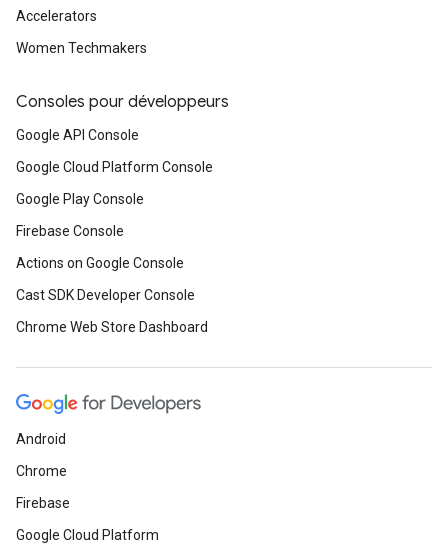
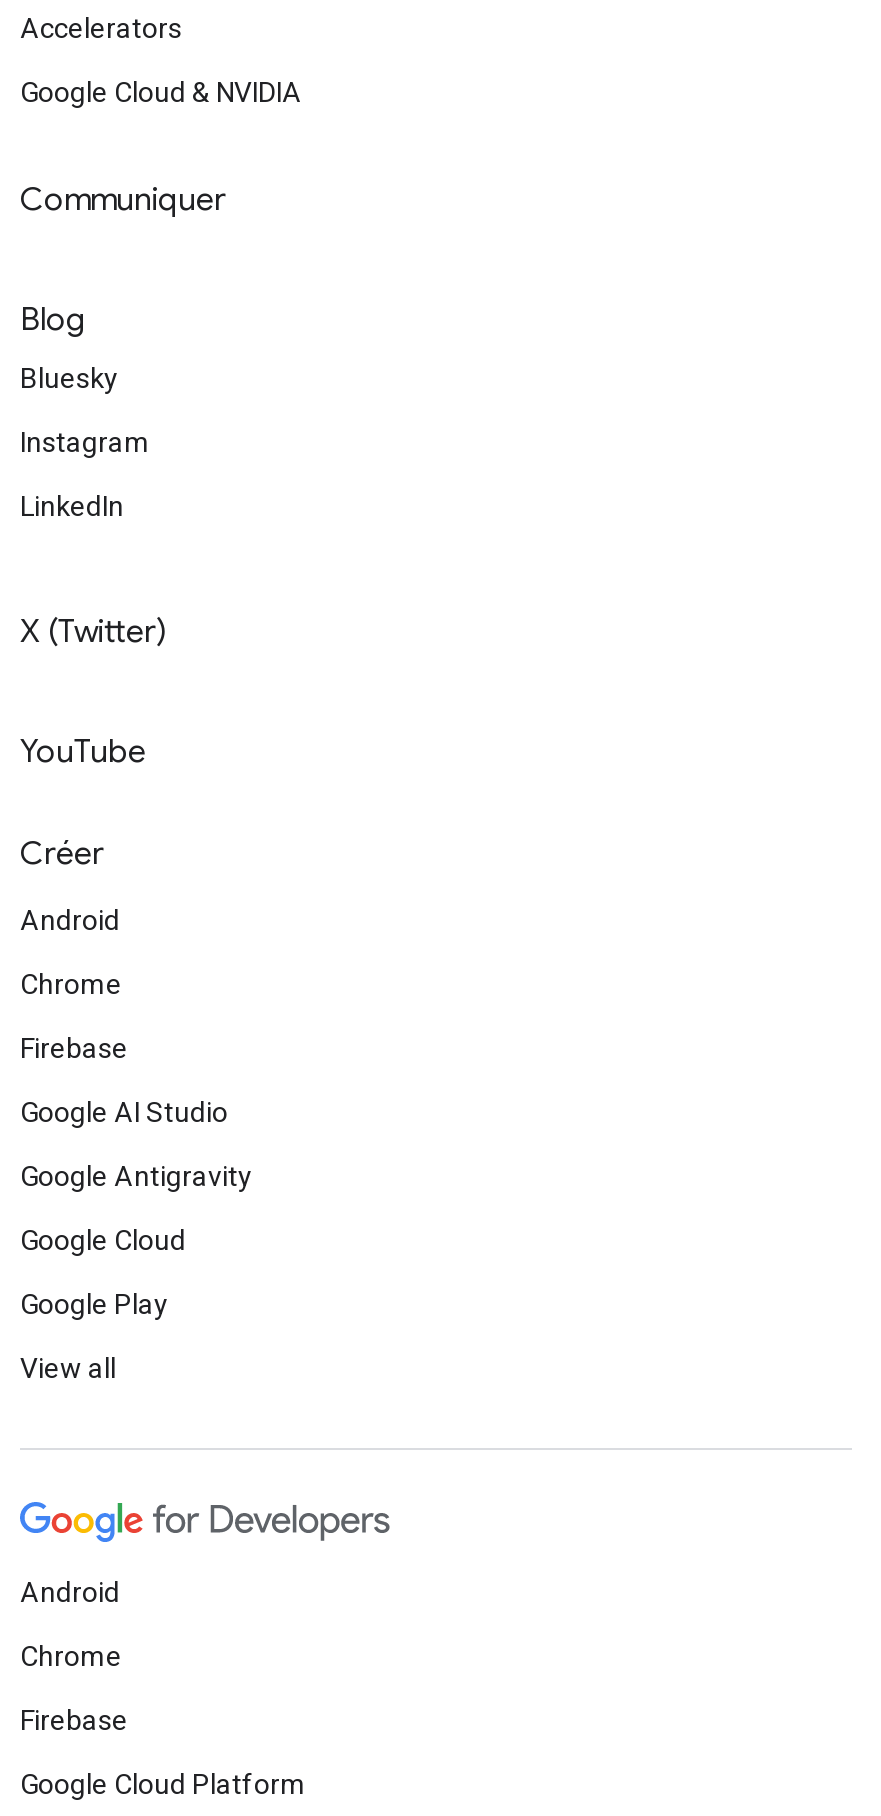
[16,40,229,335] Women Techmakers | Consoles pour développeurs | Google API Console | Google Cloud Platform Console | Google Play Console | Firebase Console | Actions on Google Console | Cast SDK Developer Console | Chrome Web Store Dashboard -> [20,76,302,1384] Google Cloud & NVIDIA | Communiquer | Blog | Bluesky | Instagram | LinkedIn | X (Twitter) | YouTube | Créer | Android | Chrome | Firebase | Google AI Studio | Google Antigravity | Google Cloud | Google Play | View all

